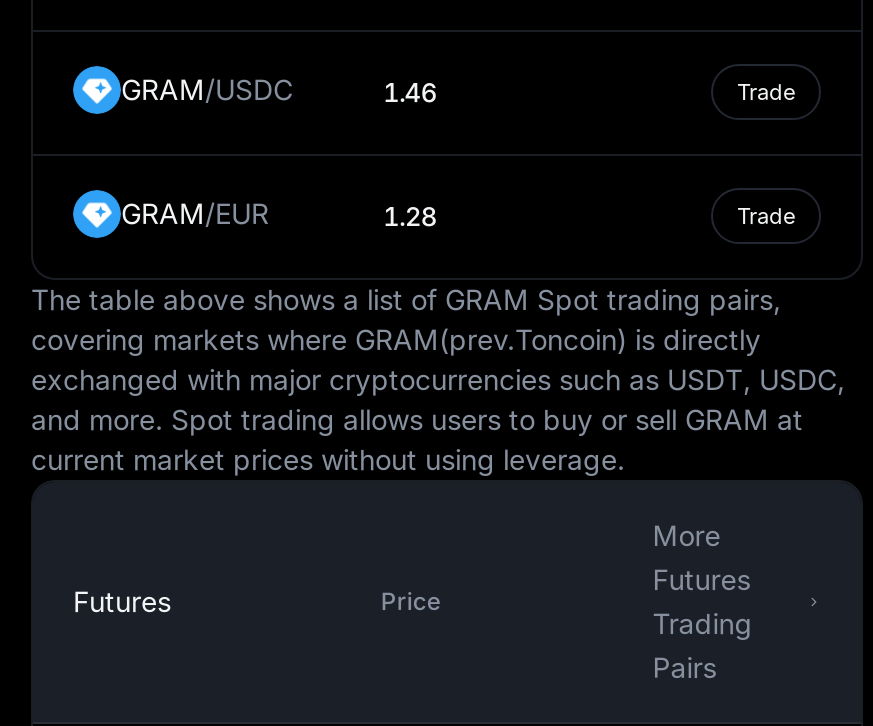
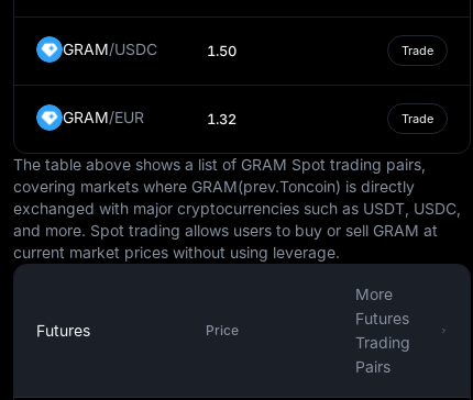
[383,77,437,109] 1.46 -> [207,42,237,60] 1.50
[383,201,437,233] 1.28 -> [207,110,237,128] 1.32

